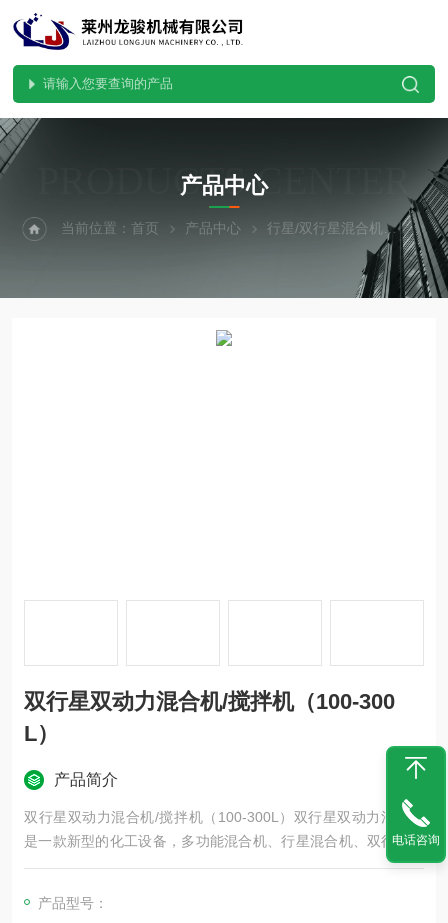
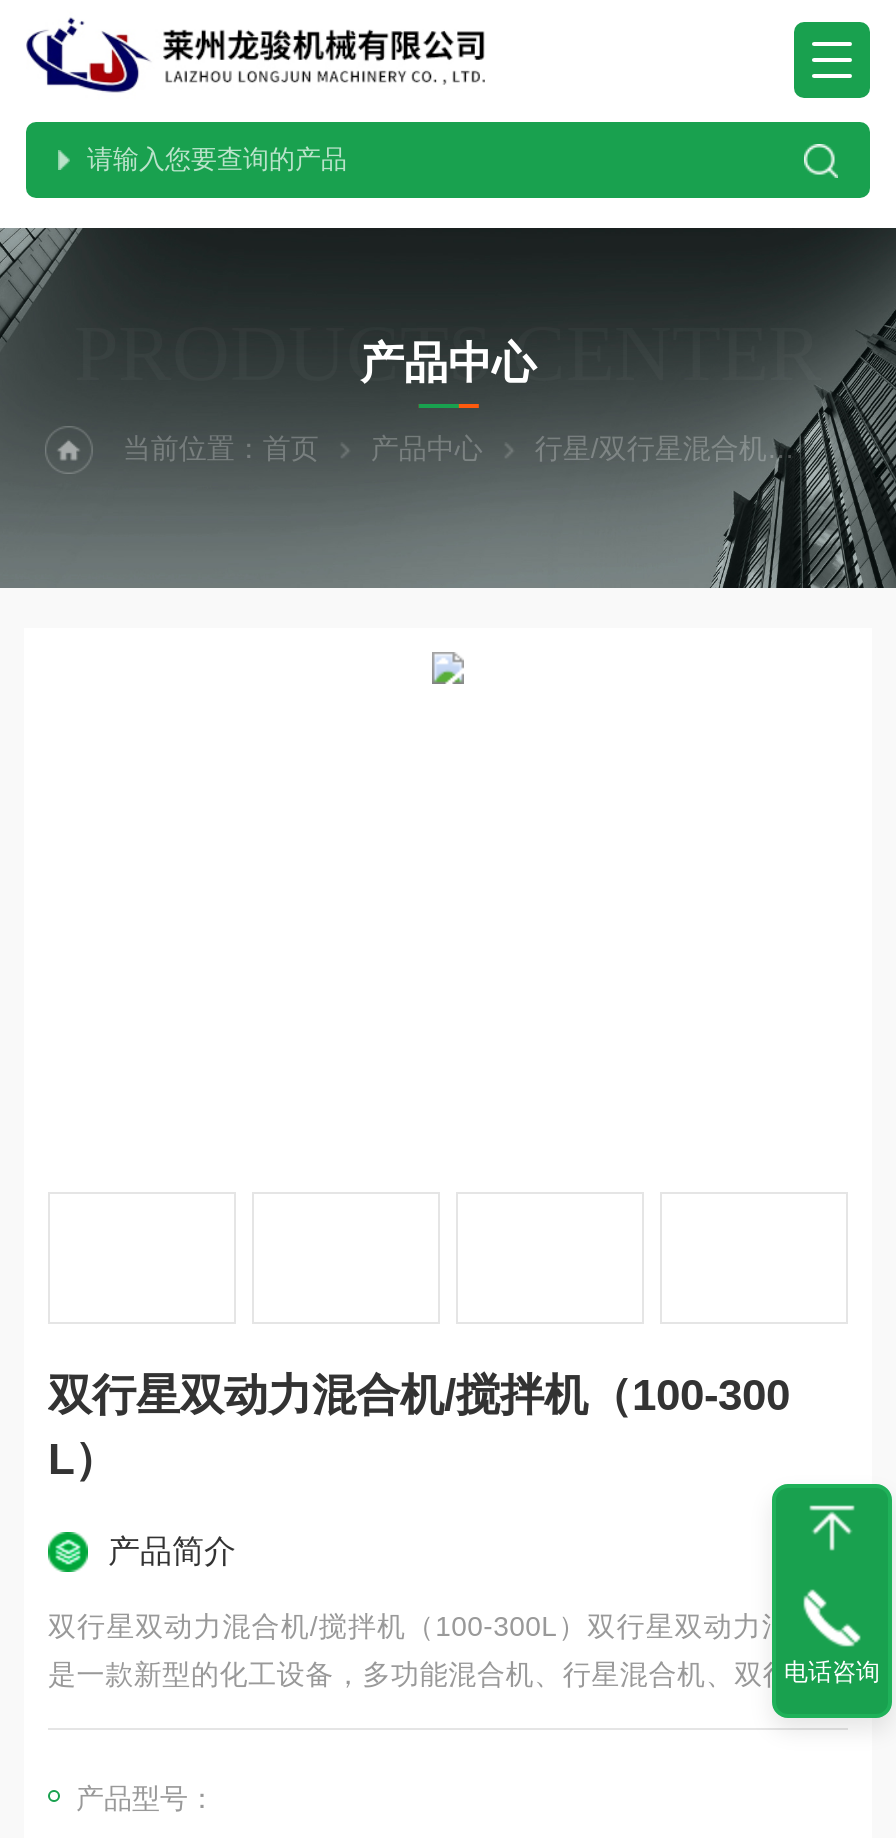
none -> [792,20,872,100] [image]

